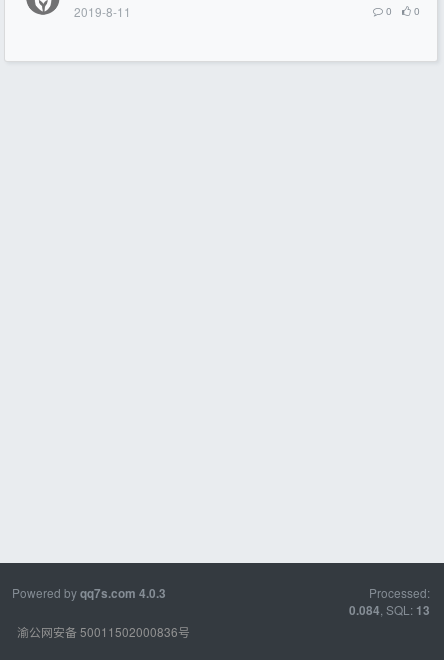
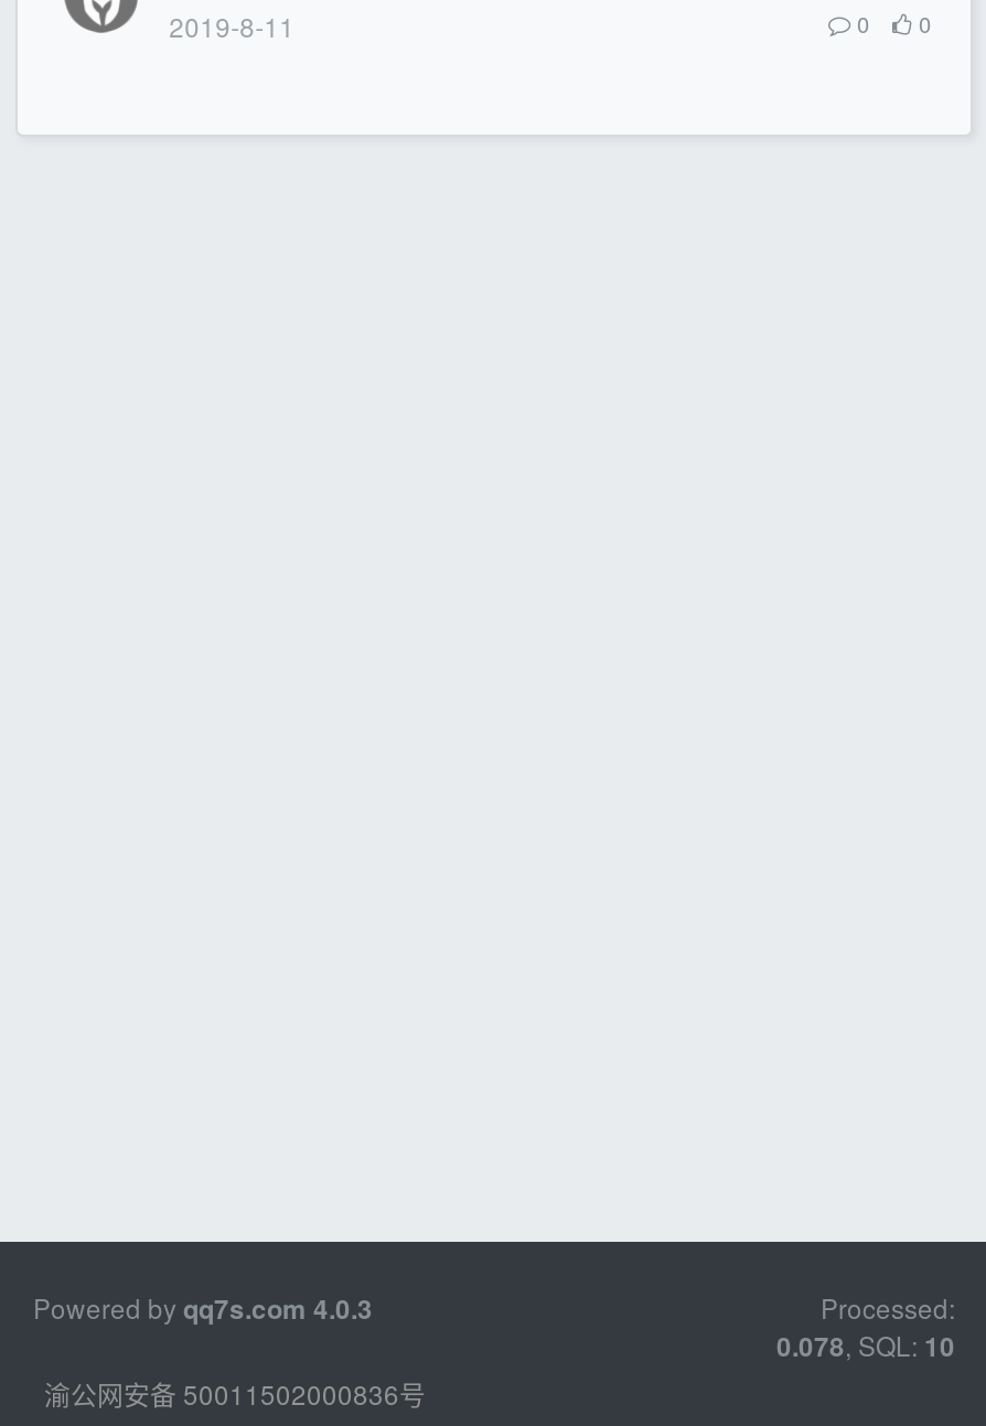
[349,601,430,619] 0.084, SQL: 13 -> [776,1326,955,1365] 0.078, SQL: 10

